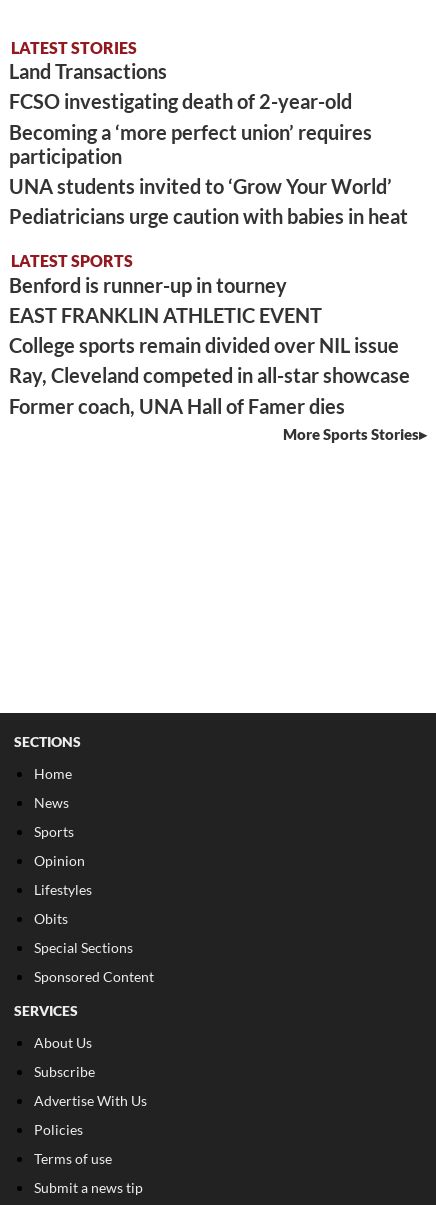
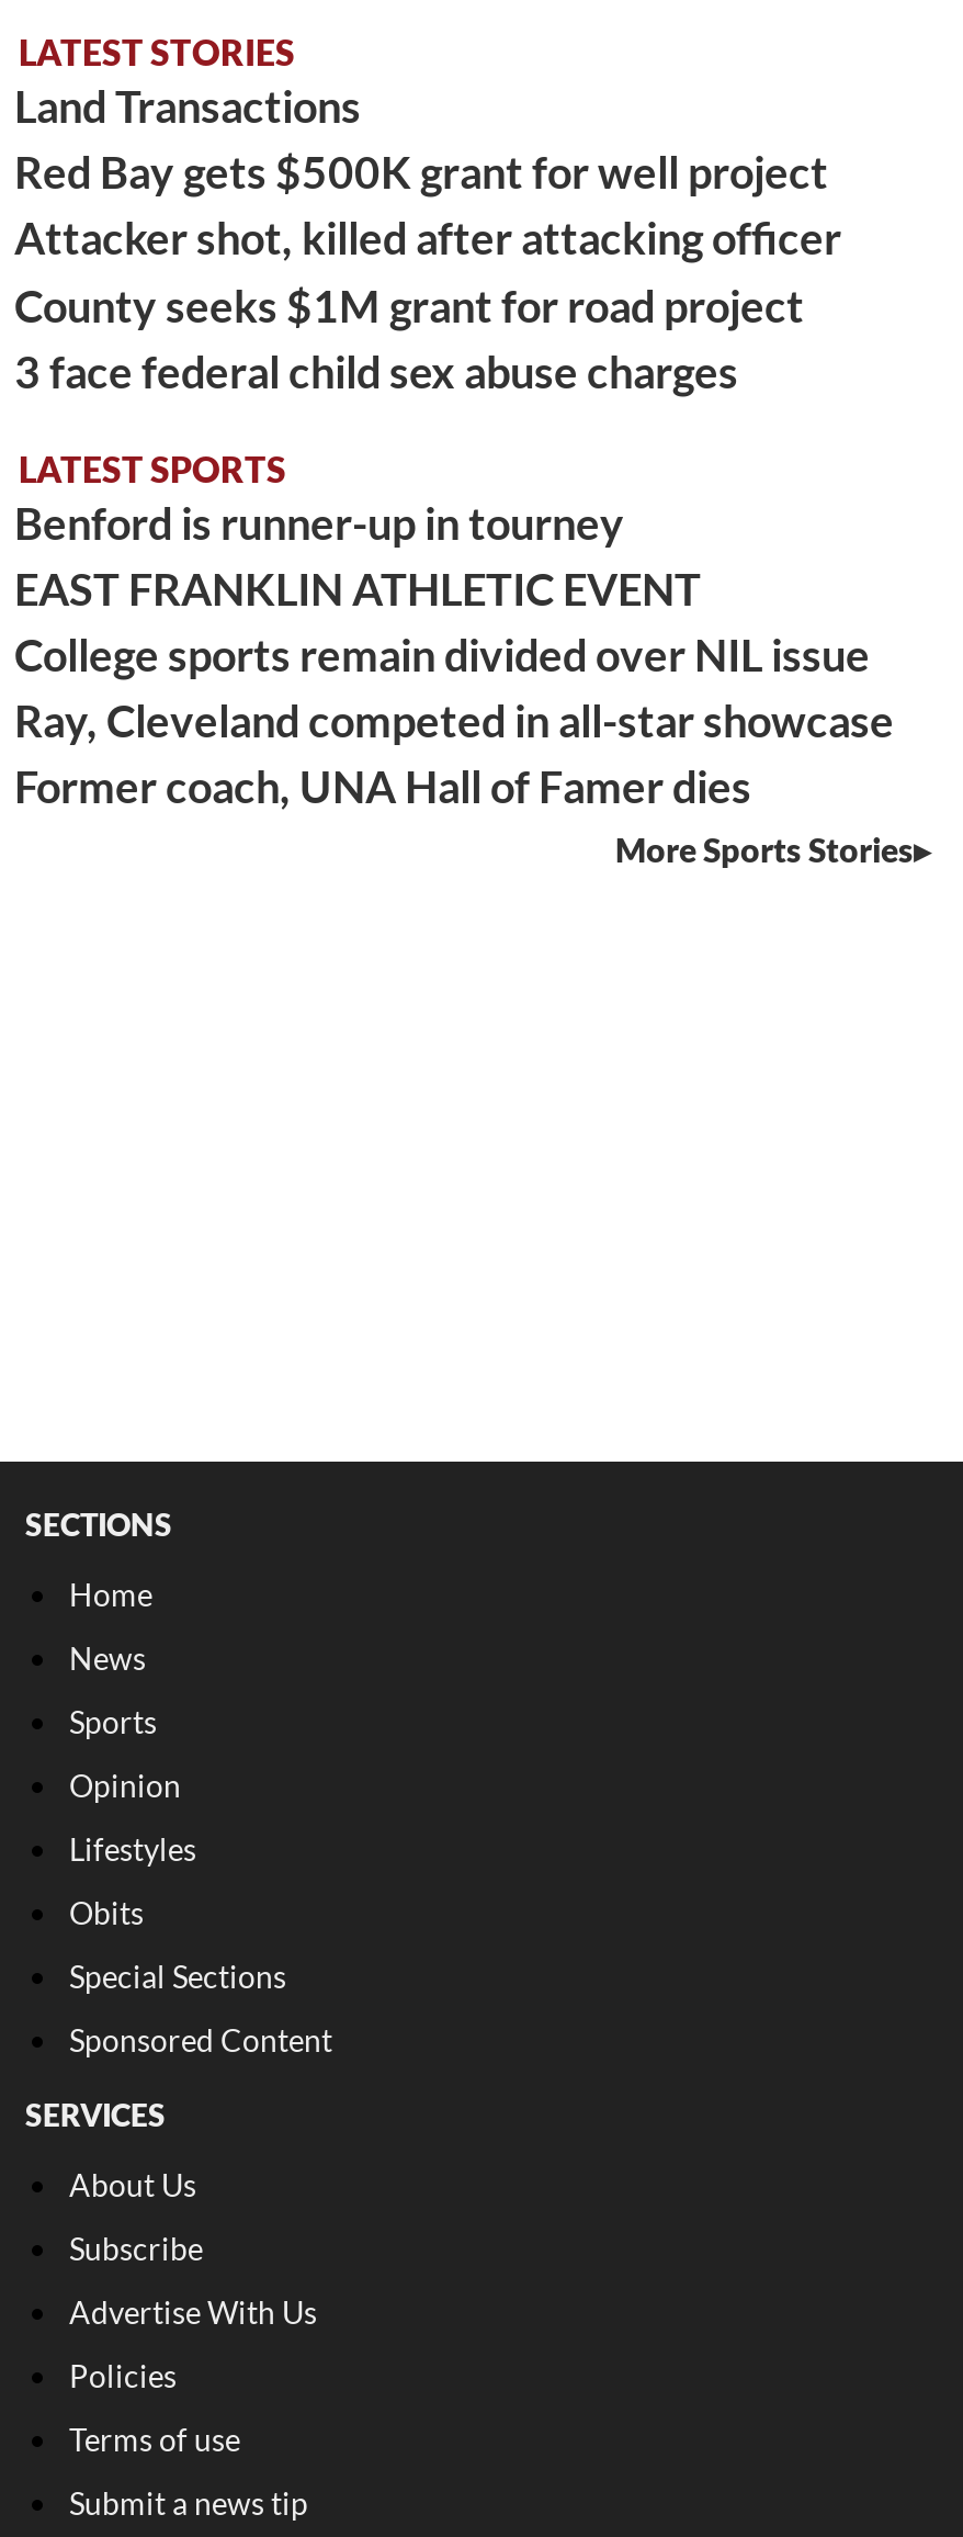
[9,89,408,228] FCSO investigating death of 2-year-old | Becoming a ‘more perfect union’ requires | participation | UNA students invited to ‘Grow Your World’ | Pediatricians urge caution with babies in heat -> [14,146,841,397] Red Bay gets $500K grant for well project | Attacker shot, killed after attacking officer | County seeks $1M grant for road project | 3 face federal child sex abuse charges

